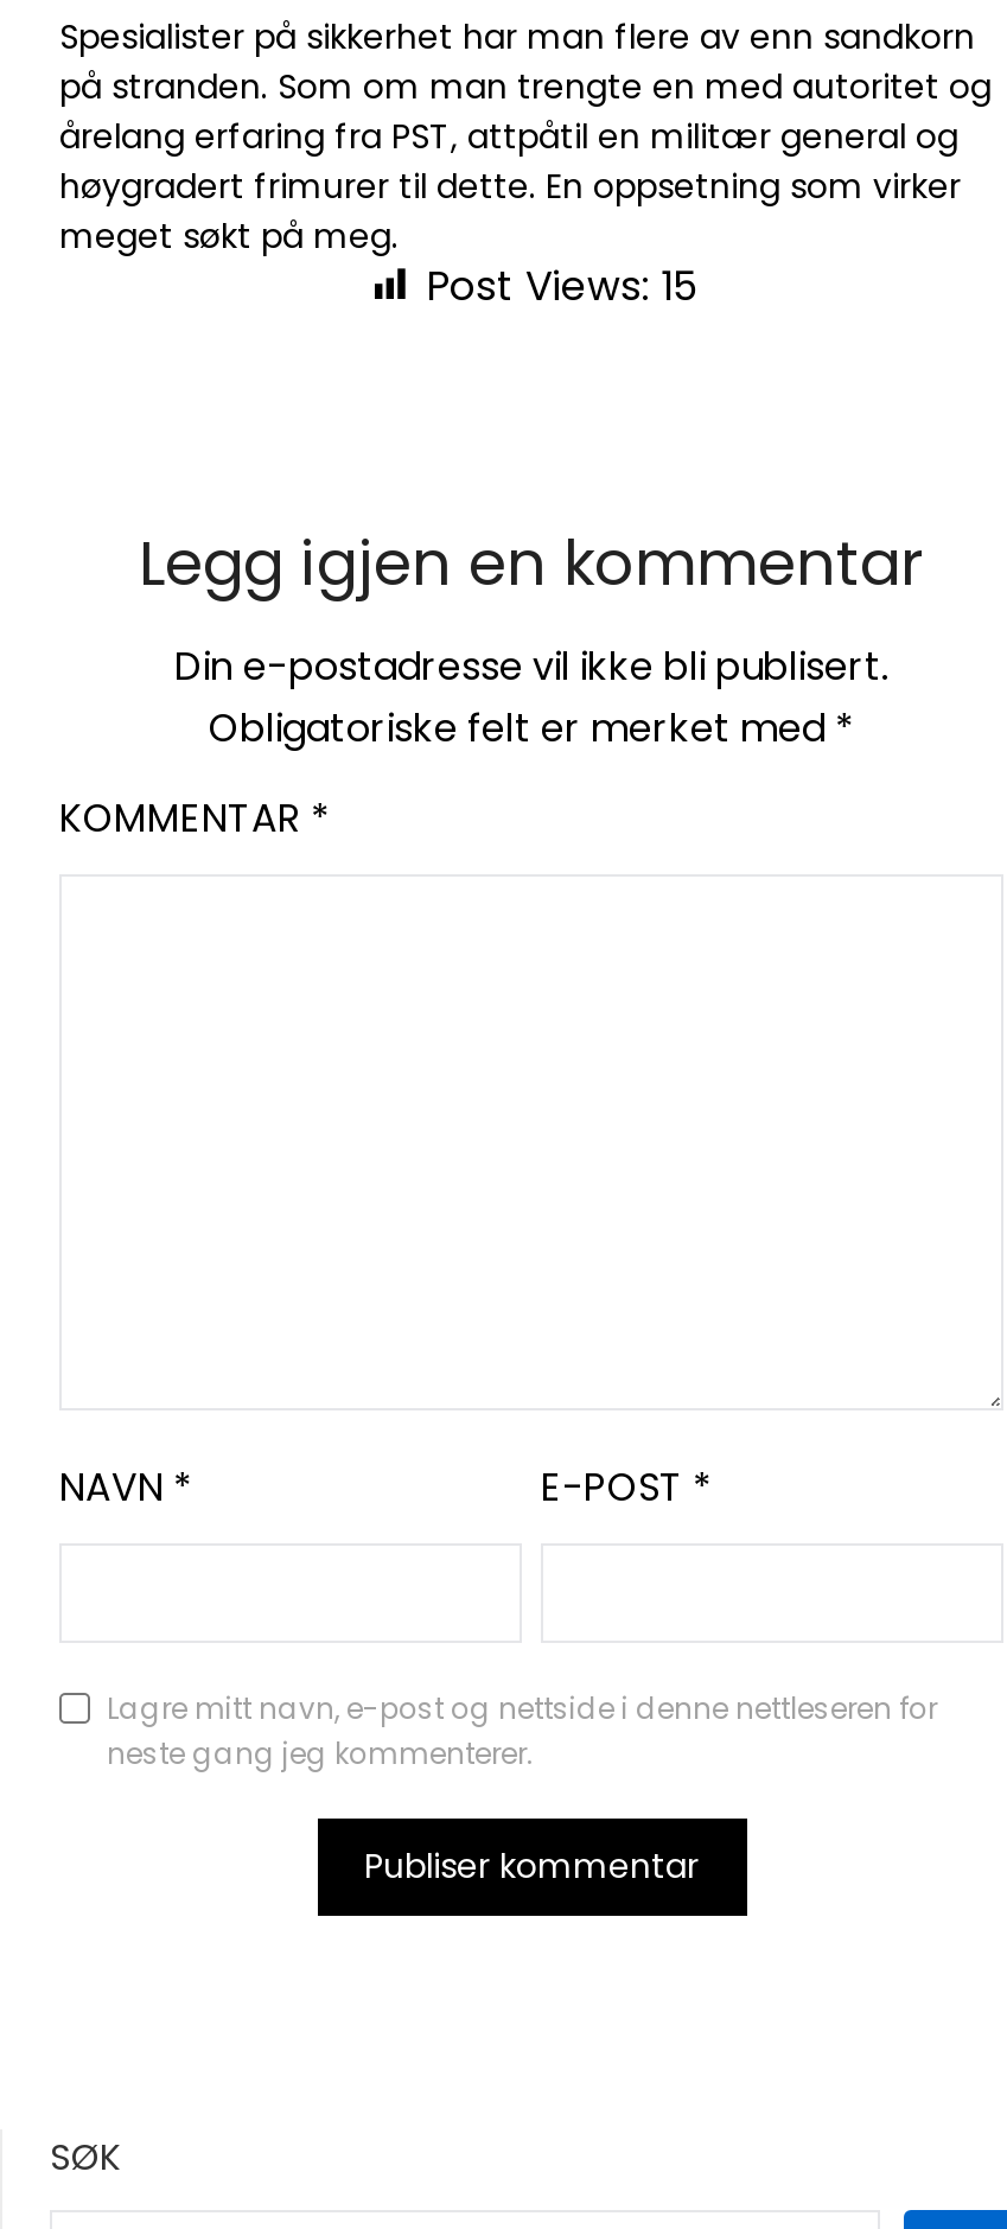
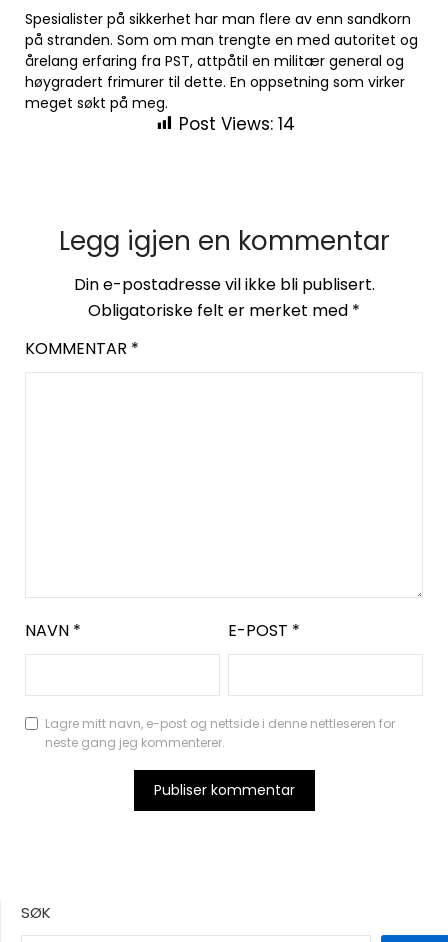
[426,257,696,314] Post Views: 15 -> [178,112,294,136] Post Views: 14

